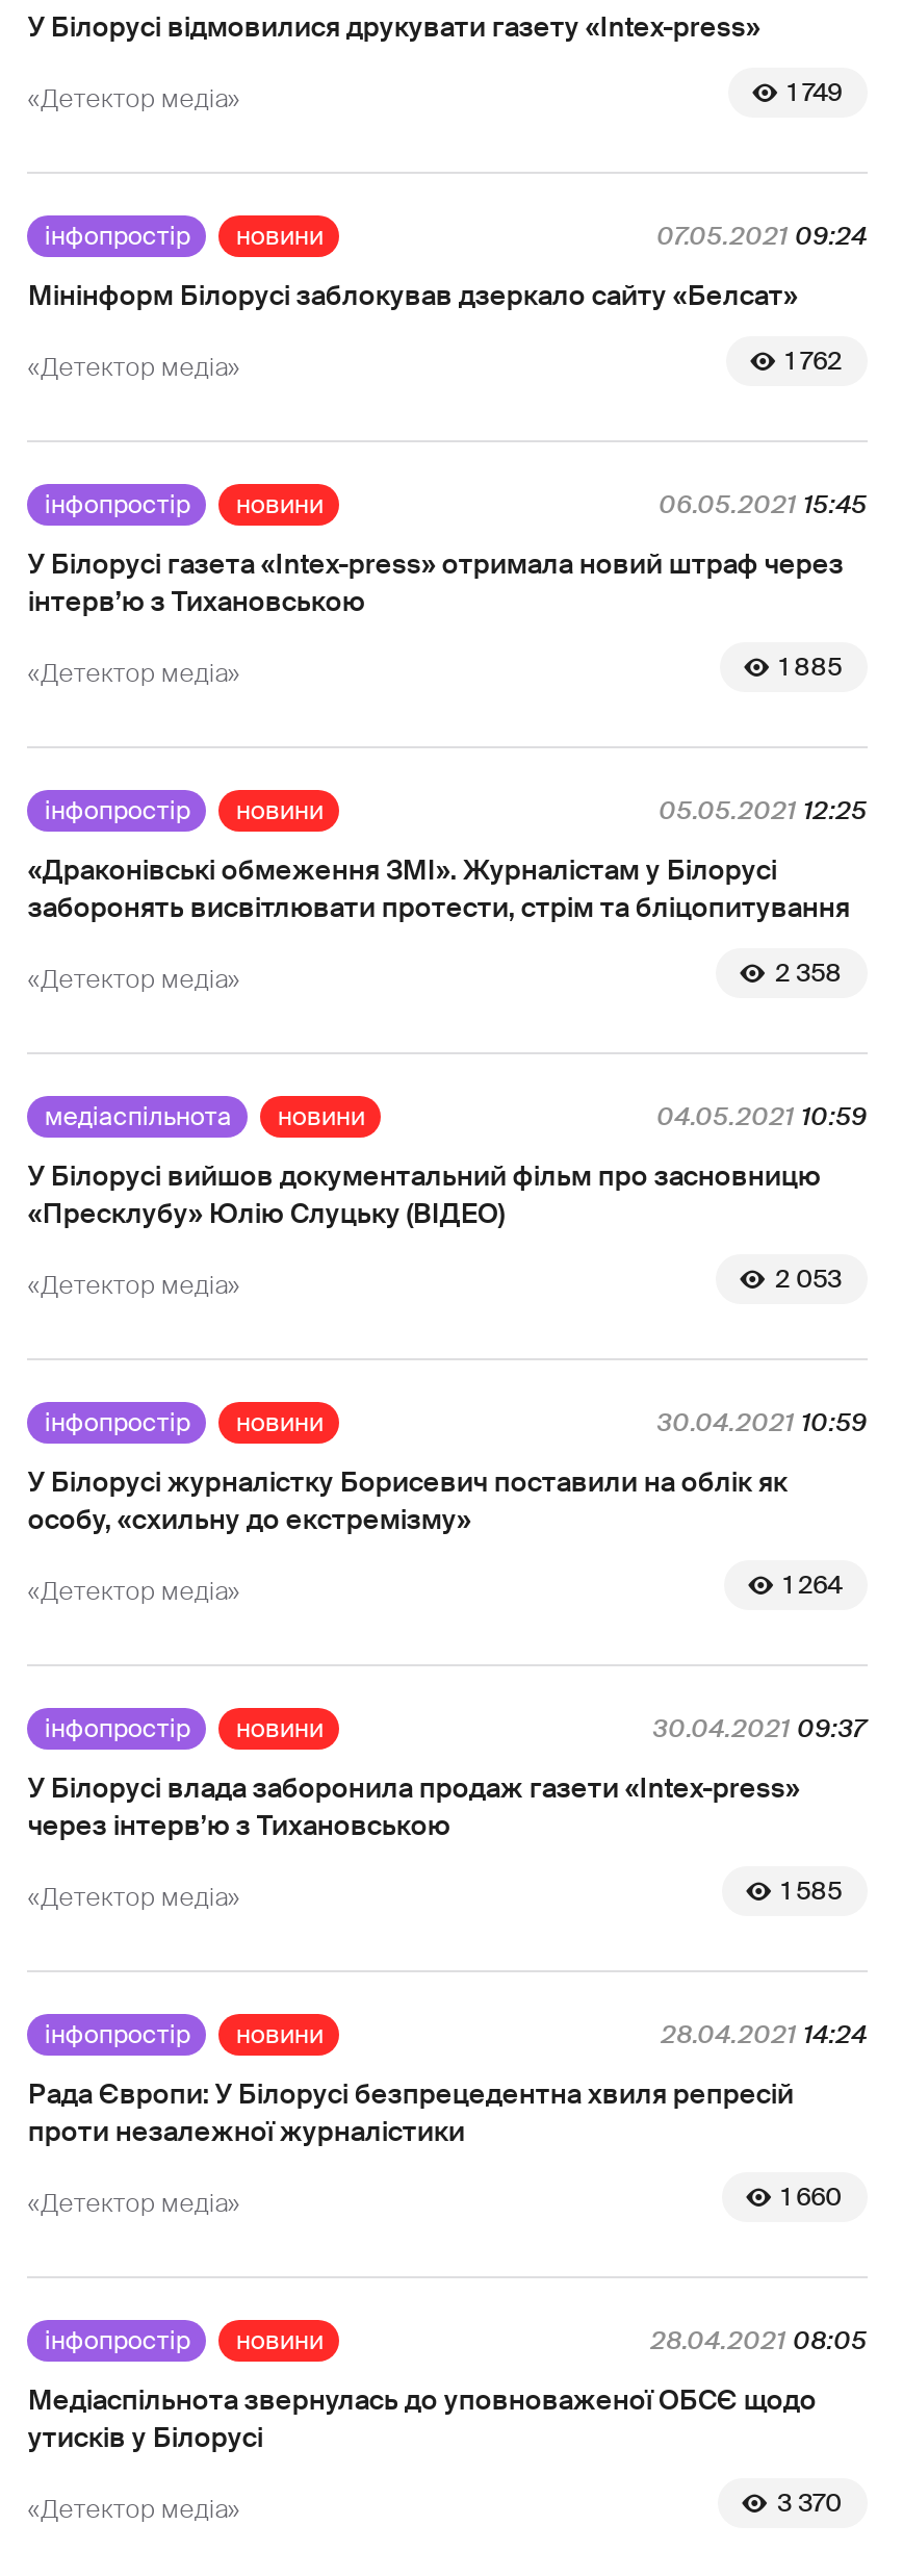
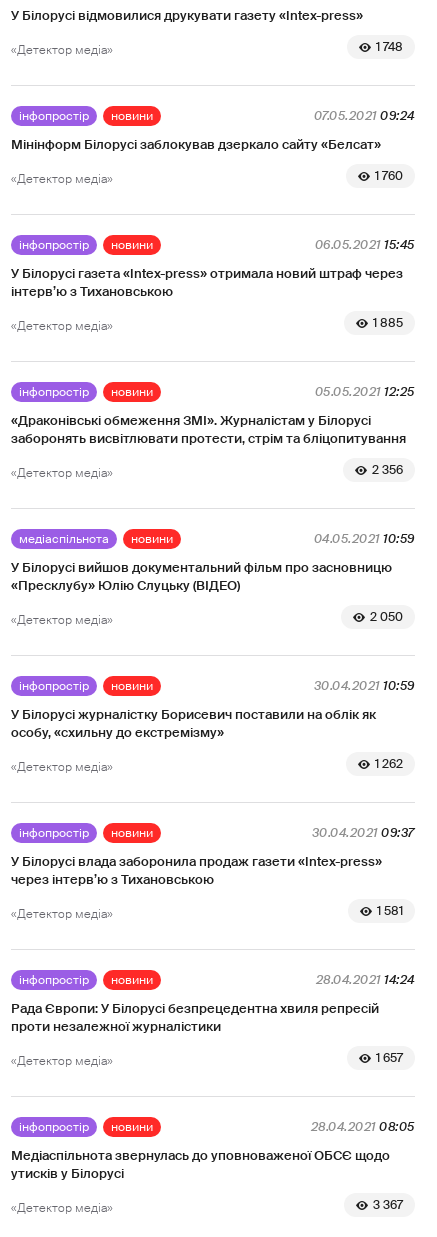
[788,76,842,110] 1 749 -> [376,39,403,55] 1 748
[786,345,842,378] 1 762 -> [375,168,403,184] 1 760
[775,957,842,990] 2 358 -> [372,462,403,478] 2 356
[775,1263,842,1296] 2 053 -> [370,609,403,625] 2 050
[784,1569,842,1602] 1 264 -> [375,756,403,772] 1 262
[781,1875,842,1908] 1 585 -> [377,903,403,919] 1 581
[781,2181,842,2214] 1 660 -> [376,1050,403,1066] 1 657
[777,2487,842,2520] 3 370 -> [373,1197,403,1213] 3 367

